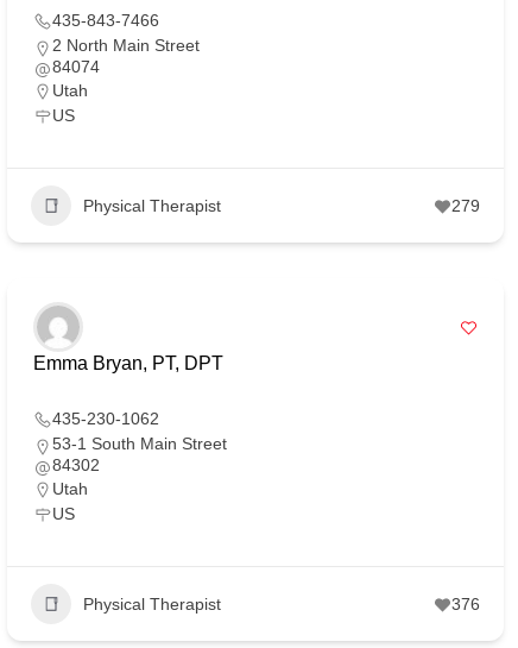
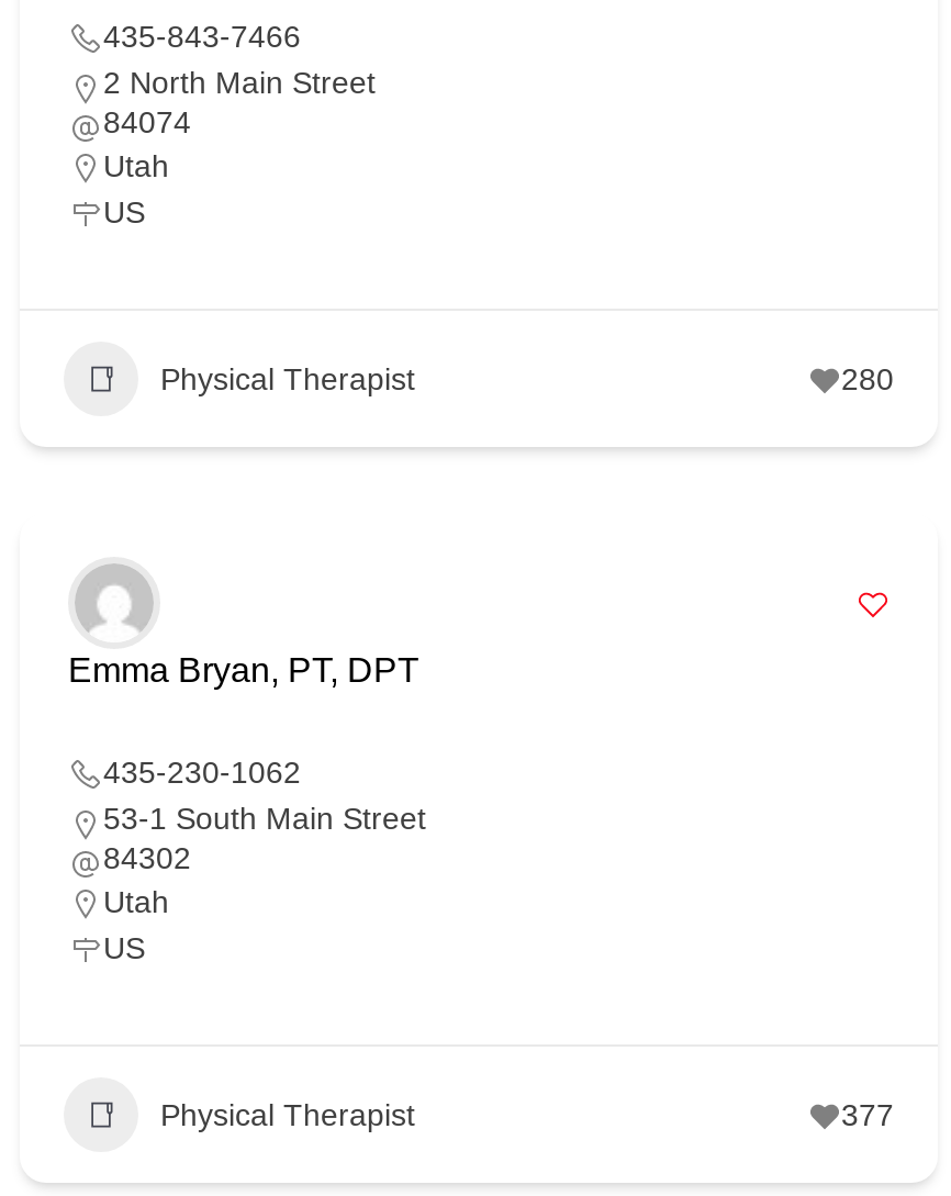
[451,196,480,215] 279 -> [841,361,894,396] 280
[451,594,480,614] 376 -> [841,1097,894,1132] 377

